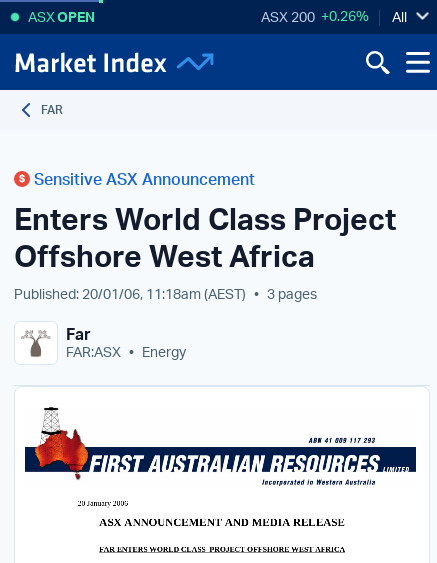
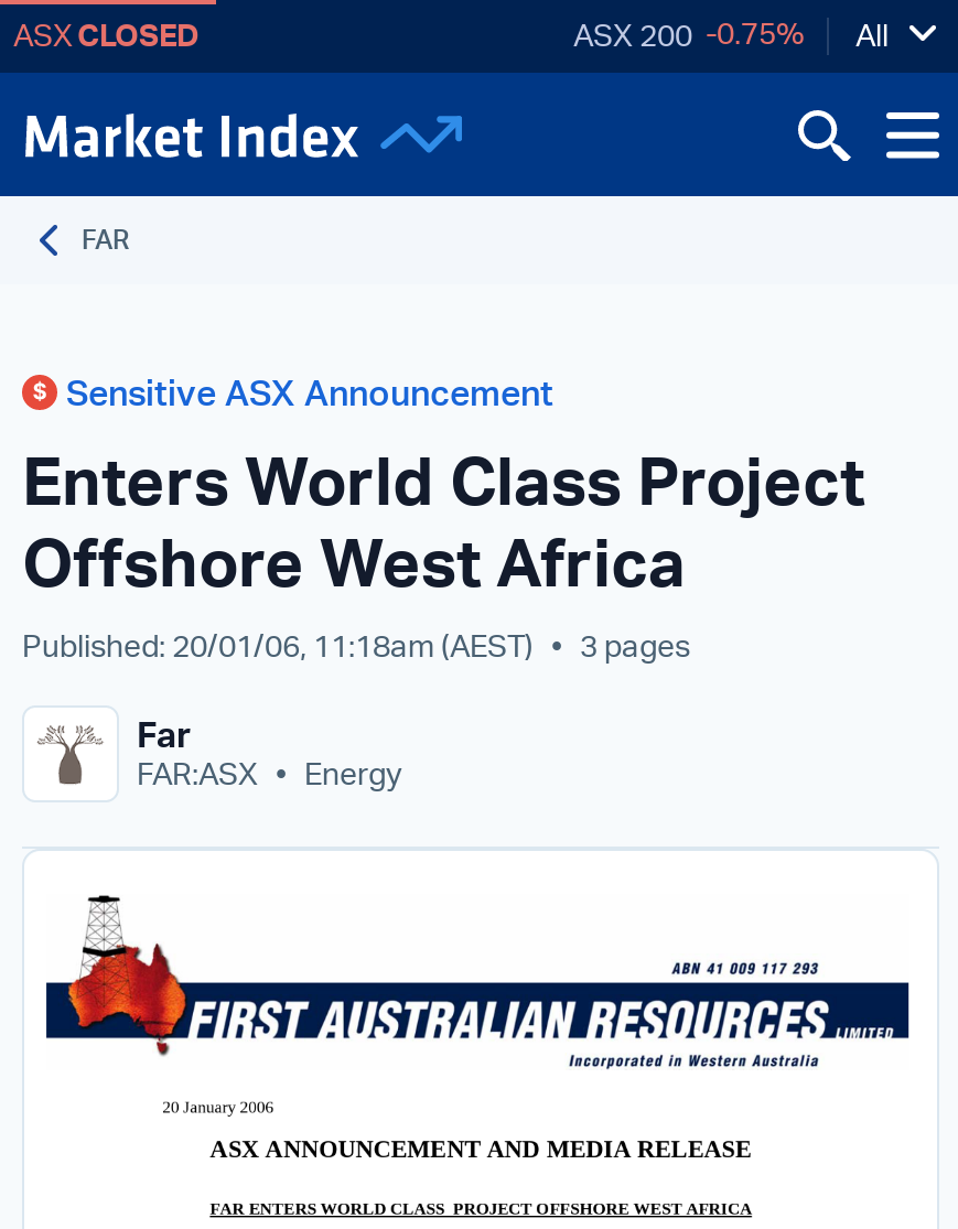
[28,10,95,24] ASX OPEN -> [13,21,198,52] ASX CLOSED
[261,9,407,25] ASX 200 +0.26% All -> [573,19,889,53] ASX 200 -0.75% All

